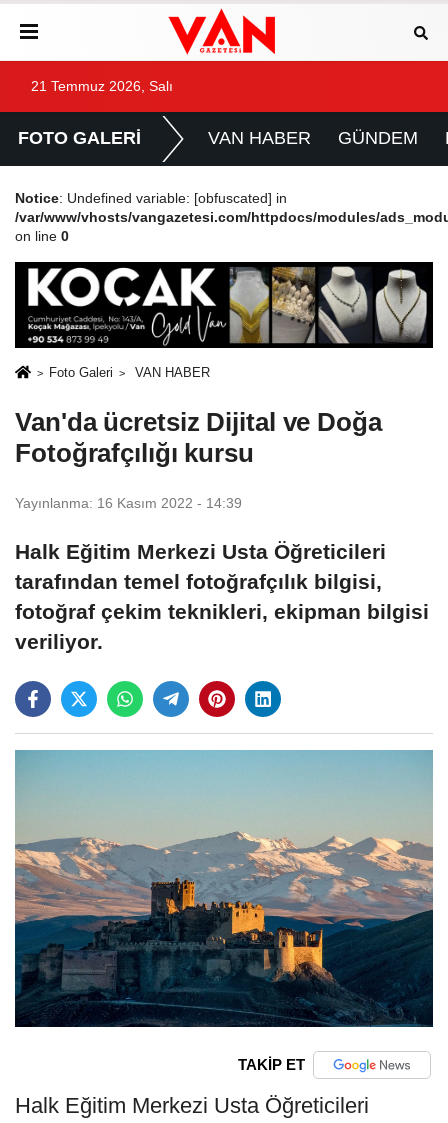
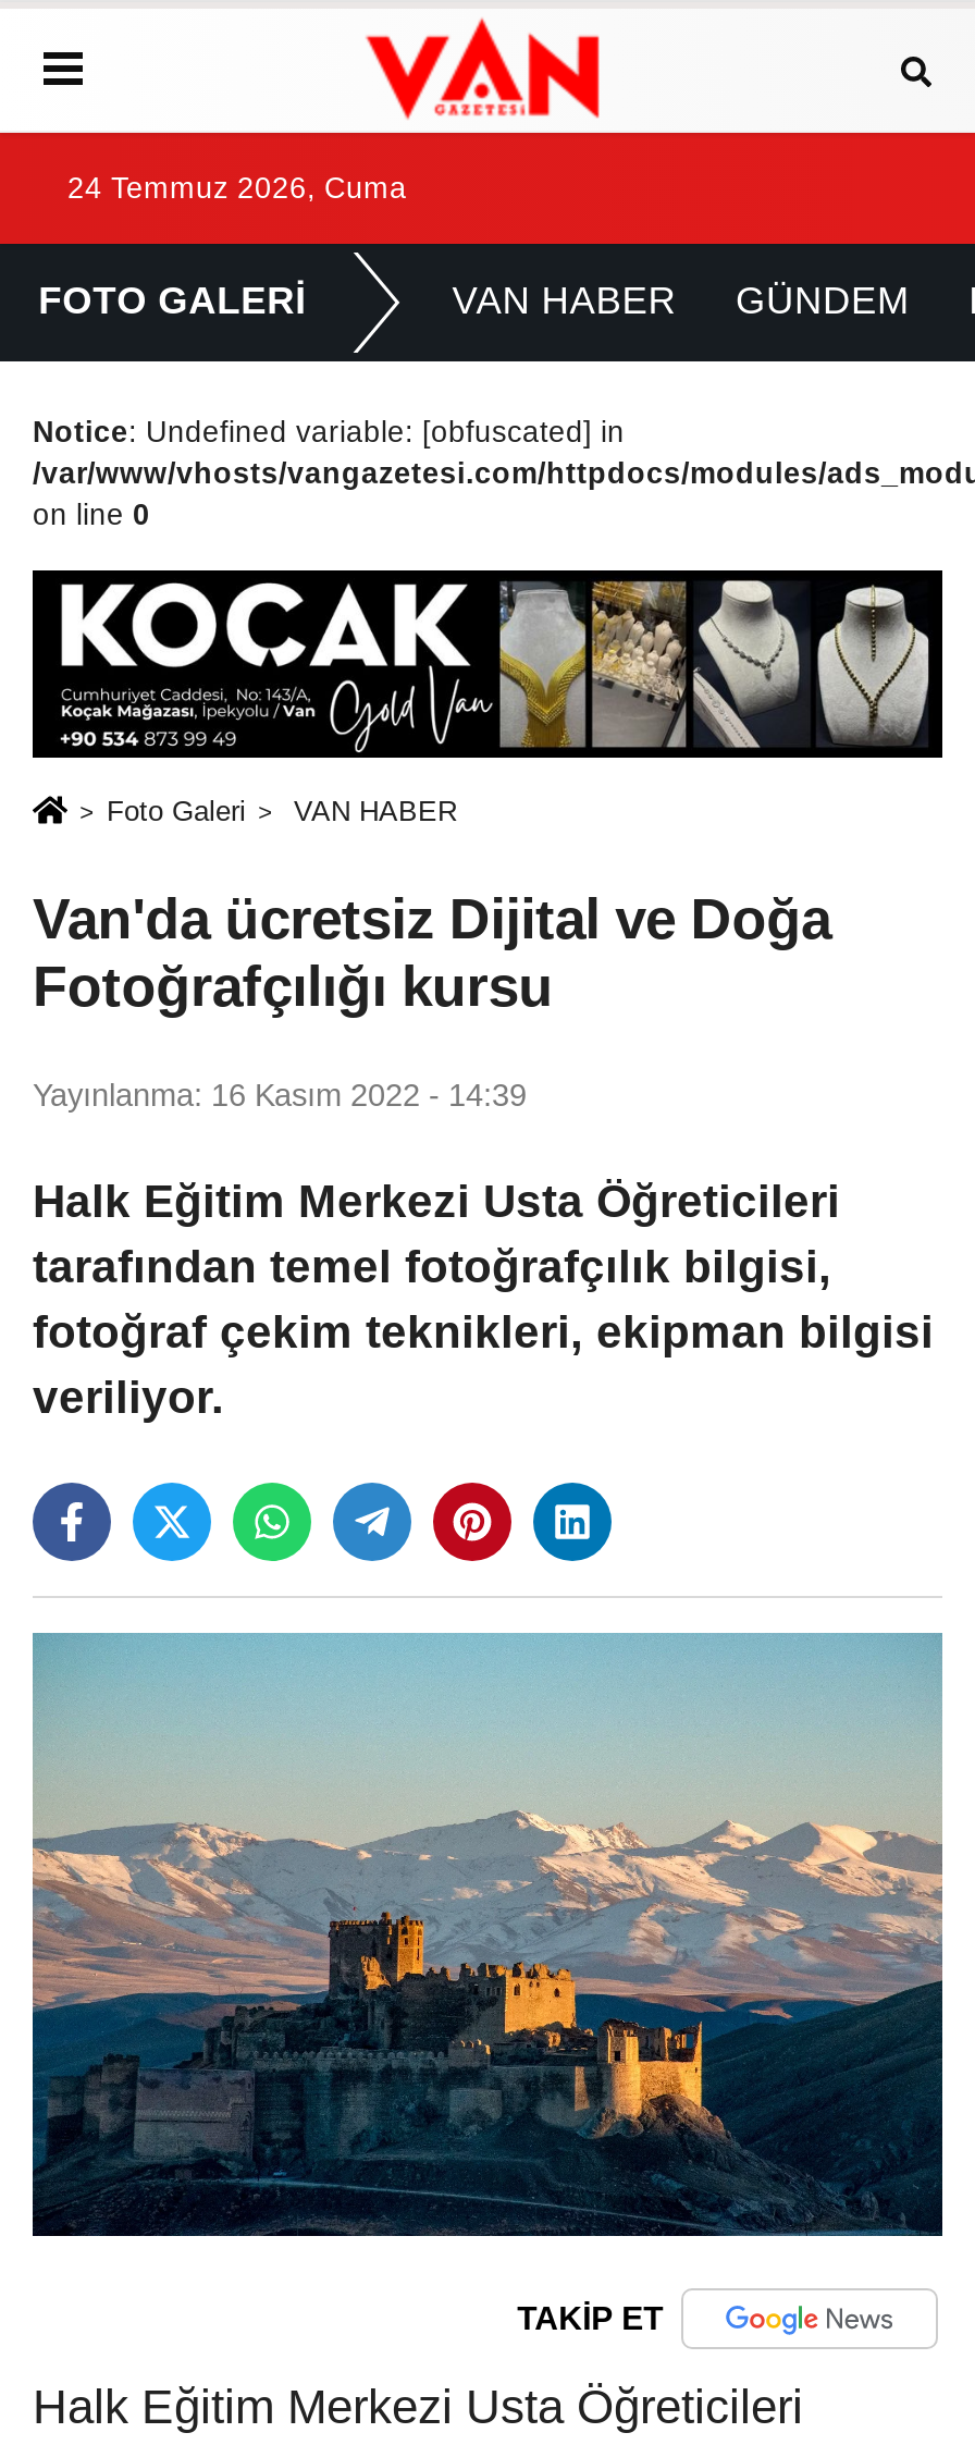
[31,79,173,94] 21 Temmuz 2026, Salı -> [67,172,407,205] 24 Temmuz 2026, Cuma

